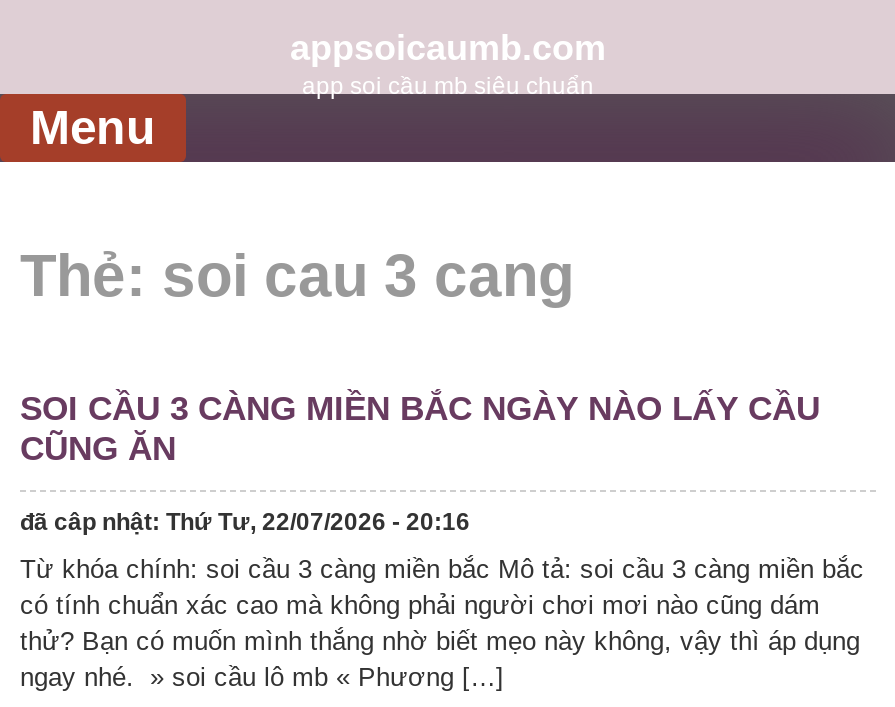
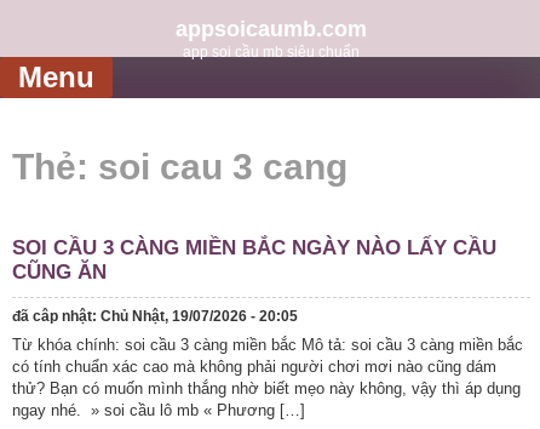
[20,508,470,536] đã câp nhật: Thứ Tư, 22/07/2026 - 20:16 -> [12,308,298,325] đã câp nhật: Chủ Nhật, 19/07/2026 - 20:05

